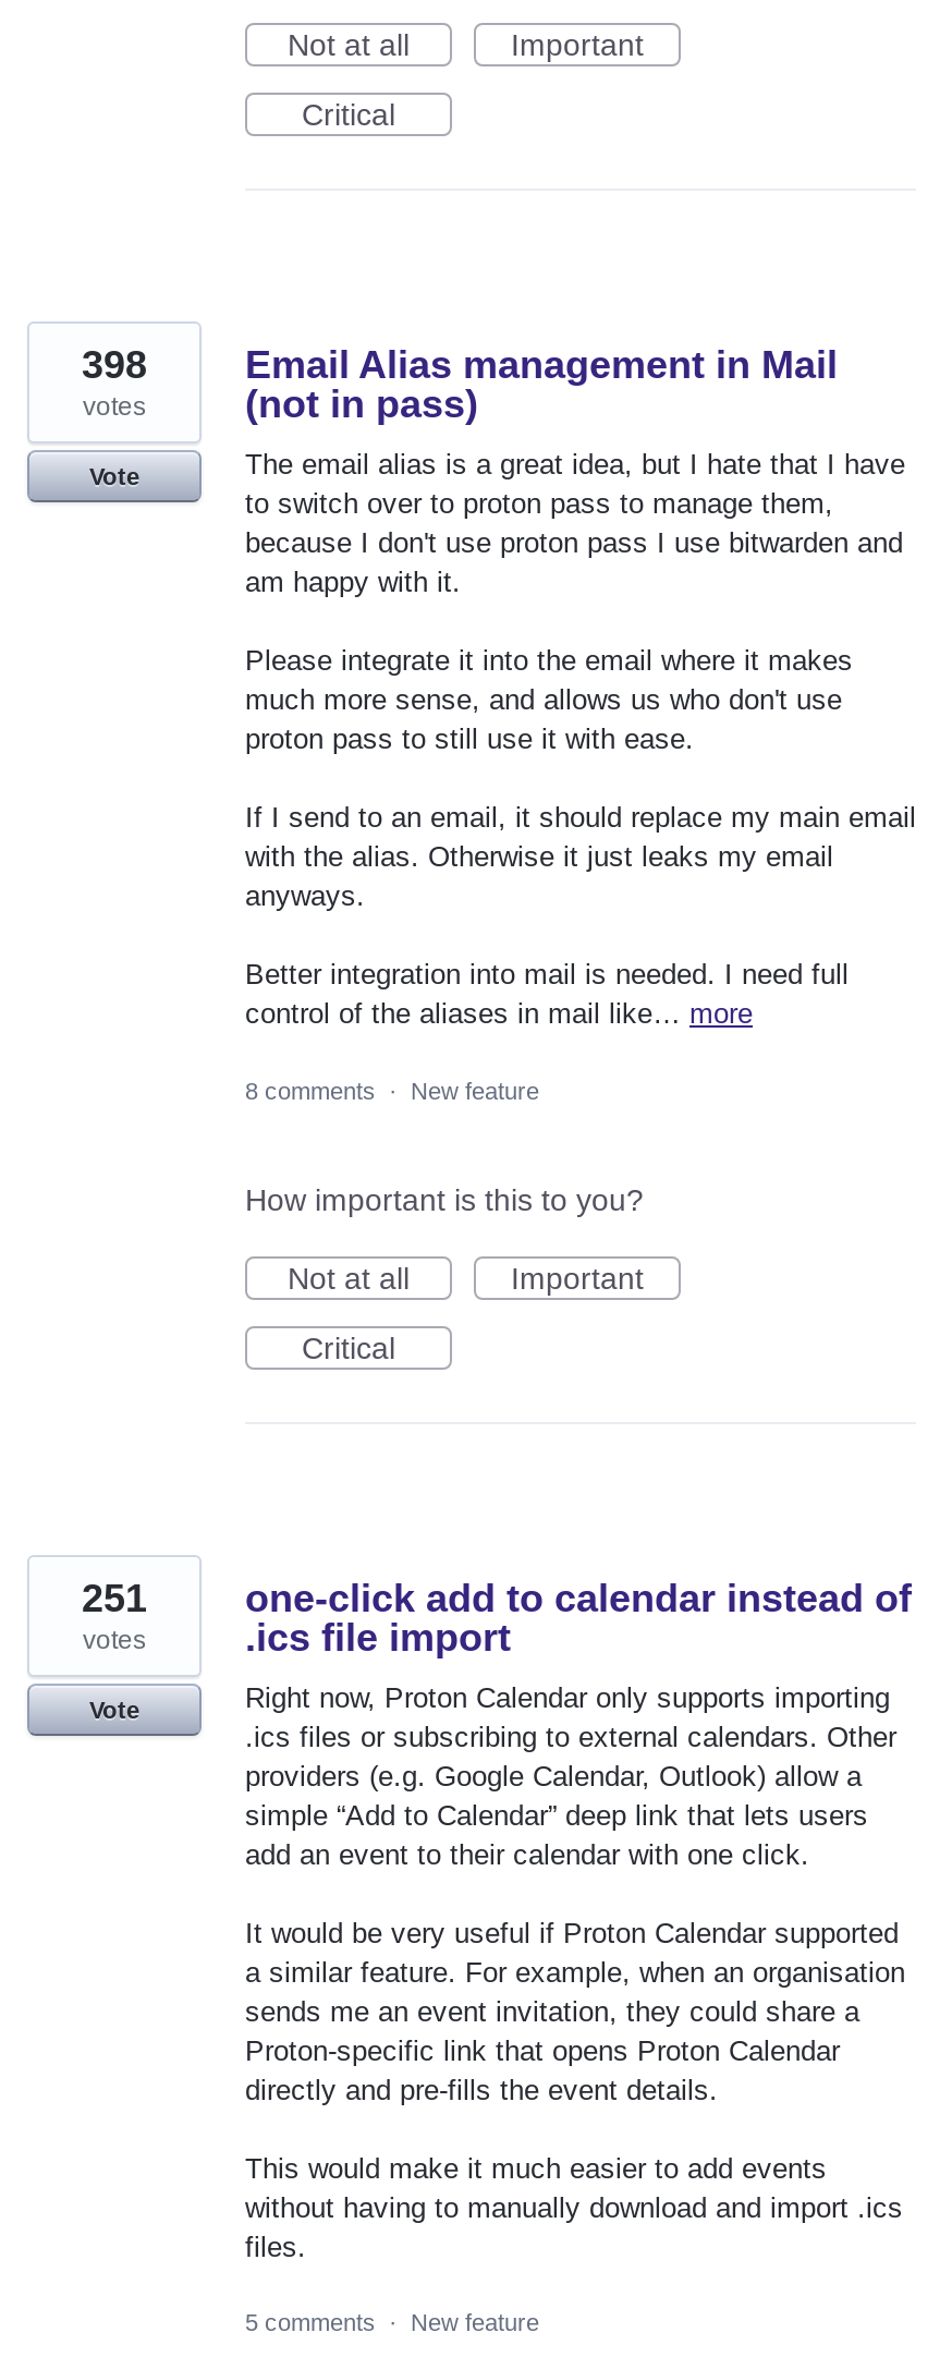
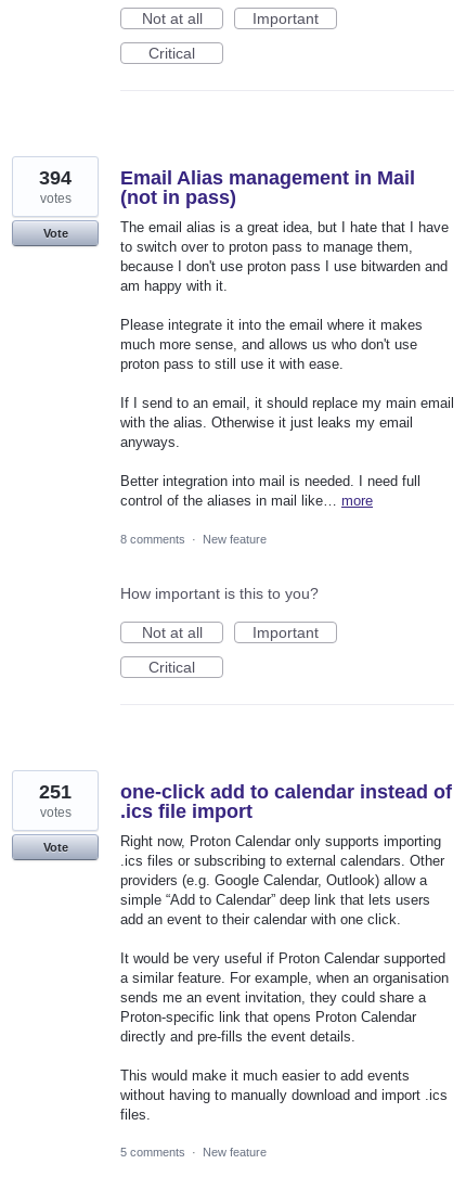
[82,343,147,387] 398 -> [39,167,72,189] 394

